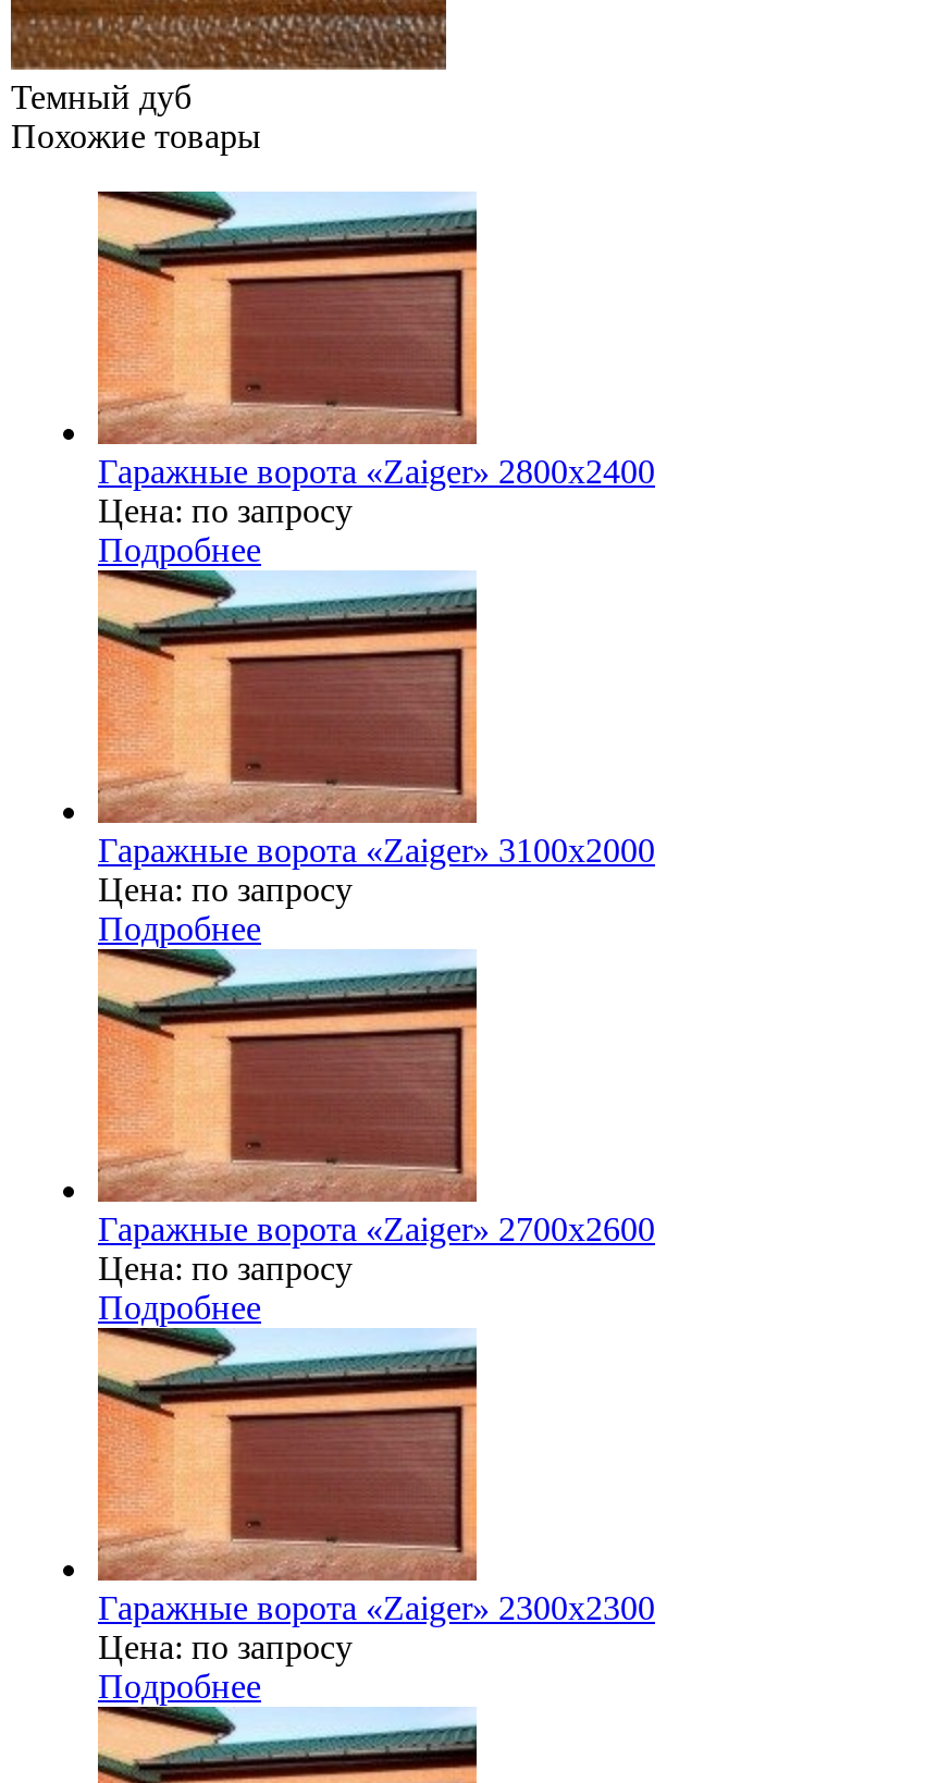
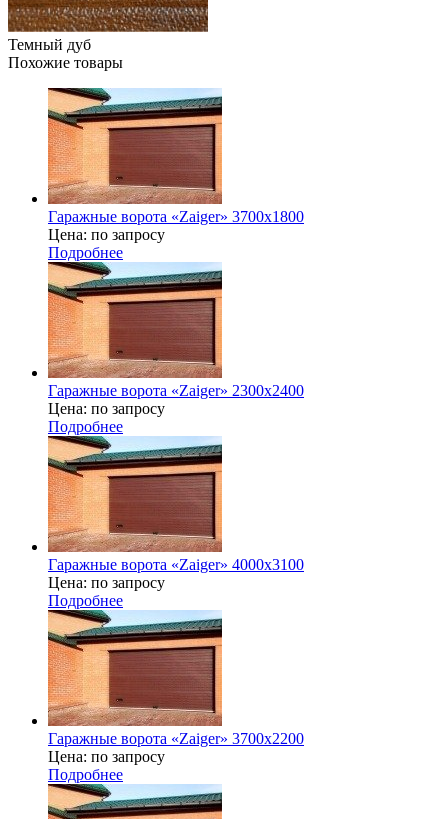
[98,452,655,489] Гаражные ворота «Zaiger» 2800х2400 -> [48,208,304,225] Гаражные ворота «Zaiger» 3700х1800
[98,831,655,868] Гаражные ворота «Zaiger» 3100х2000 -> [48,382,304,399] Гаражные ворота «Zaiger» 2300х2400
[98,1210,655,1247] Гаражные ворота «Zaiger» 2700x2600 -> [48,556,304,573] Гаражные ворота «Zaiger» 4000x3100
[98,1589,655,1626] Гаражные ворота «Zaiger» 2300х2300 -> [48,730,304,747] Гаражные ворота «Zaiger» 3700х2200

